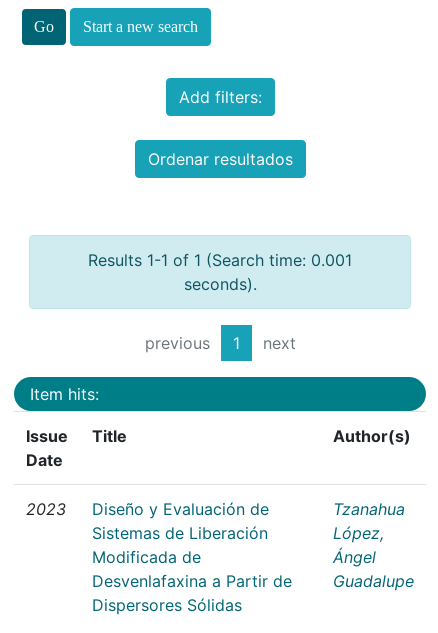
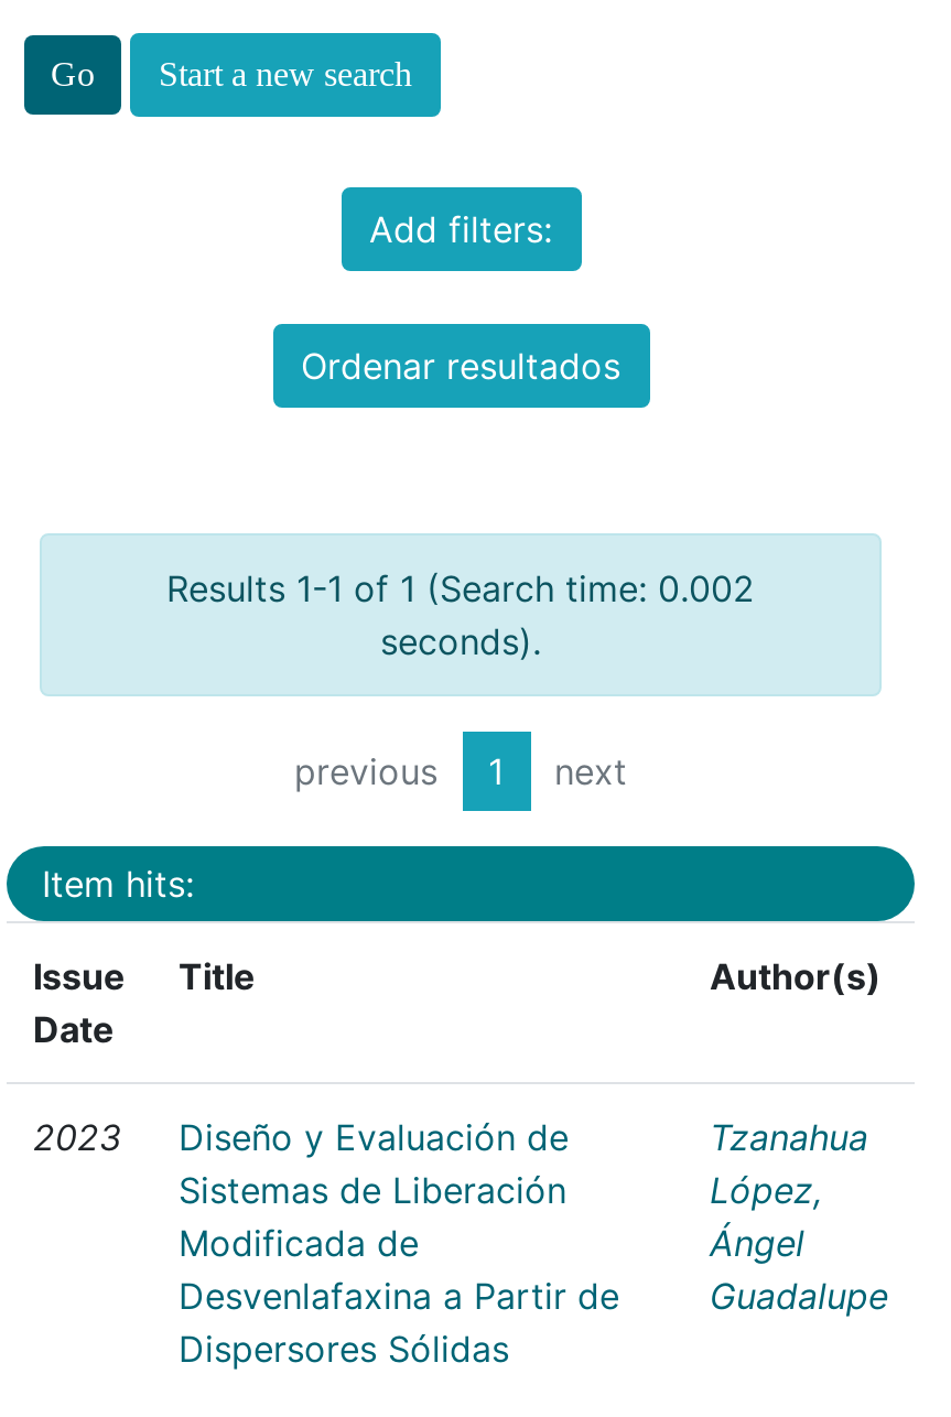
[88,250,352,270] Results 1-1 of 1 (Search time: 0.001 -> [166,567,755,611] Results 1-1 of 1 (Search time: 0.002

